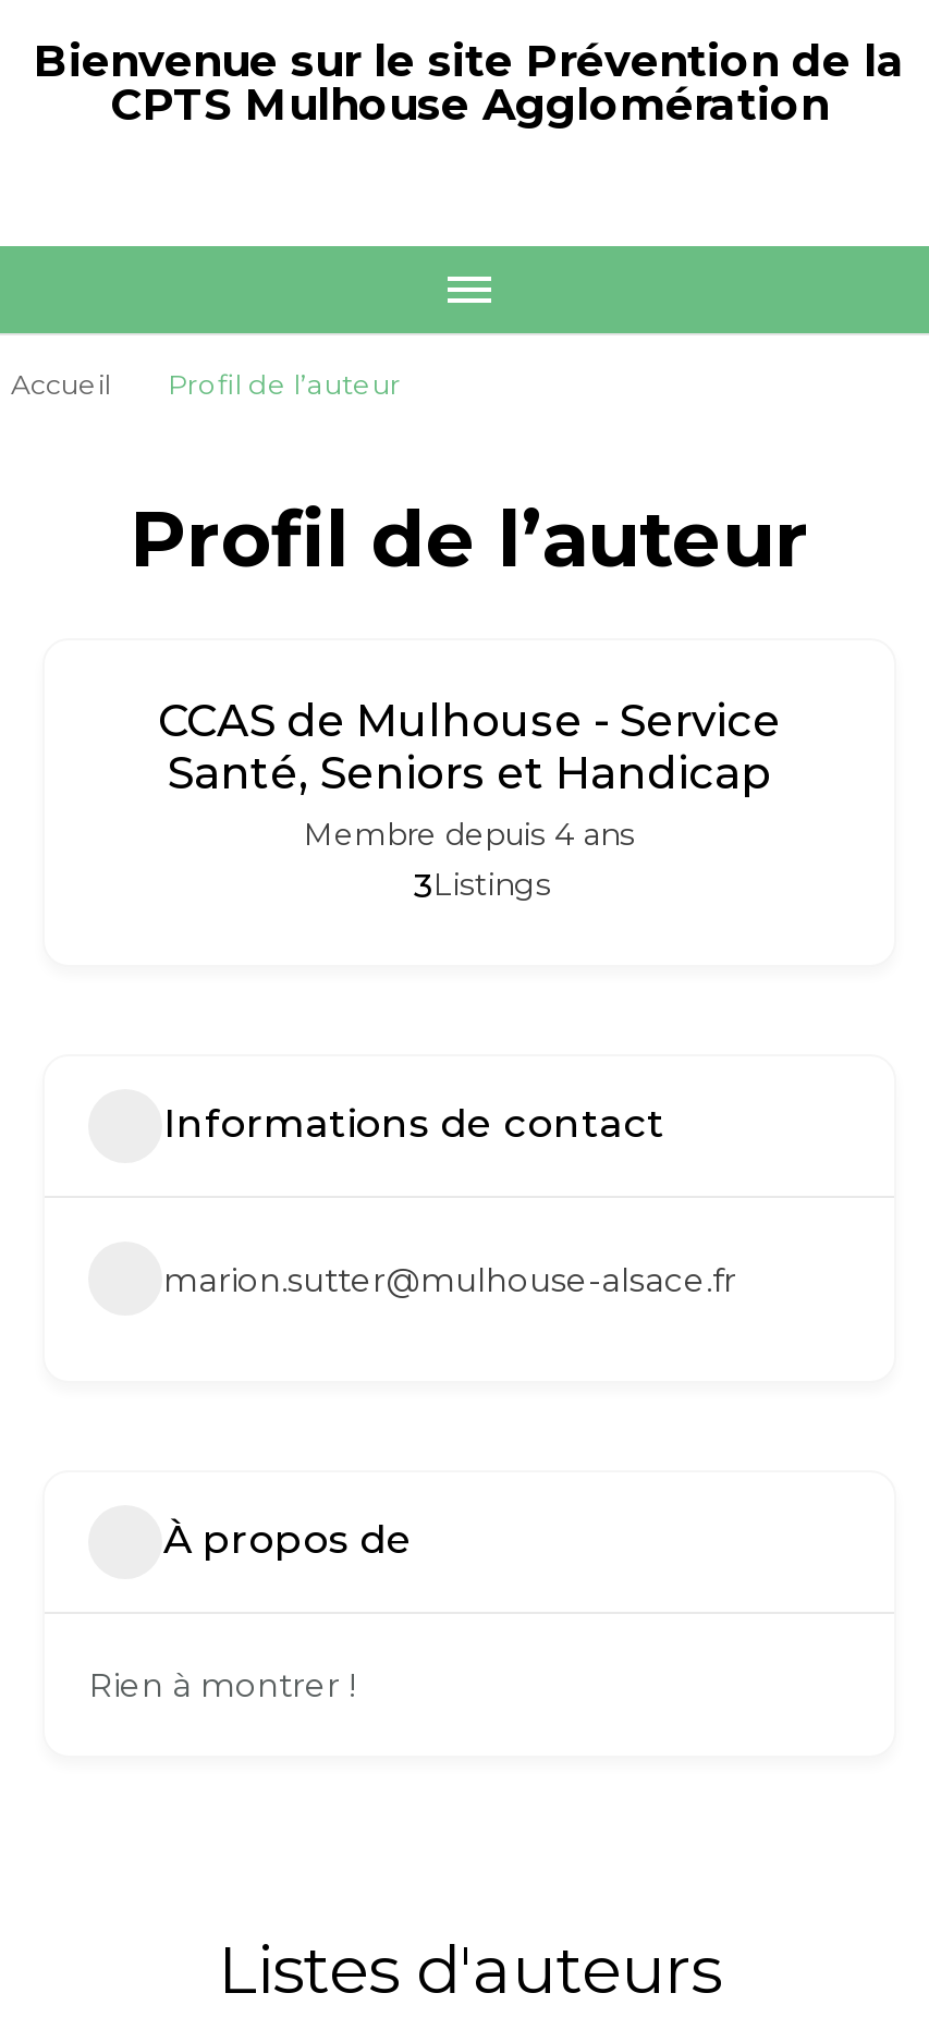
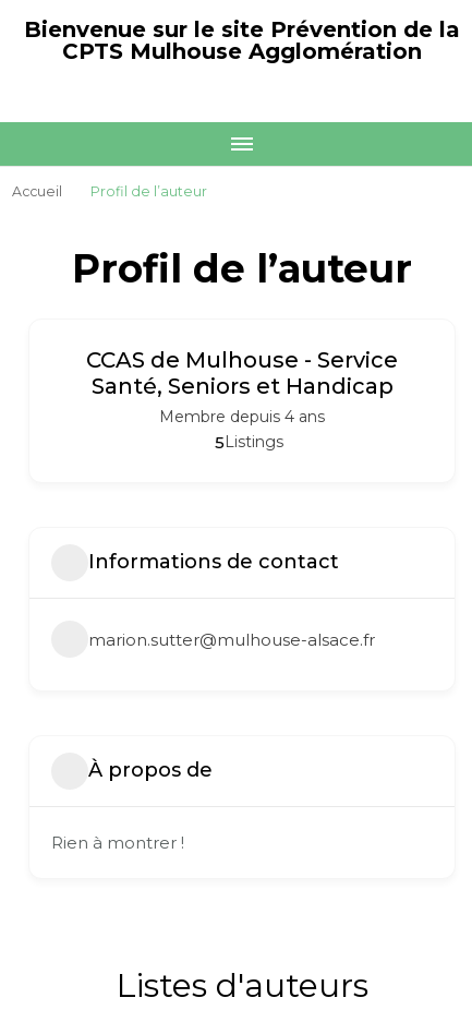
[414,864,551,906] 3Listings -> [214,432,283,452] 5Listings

